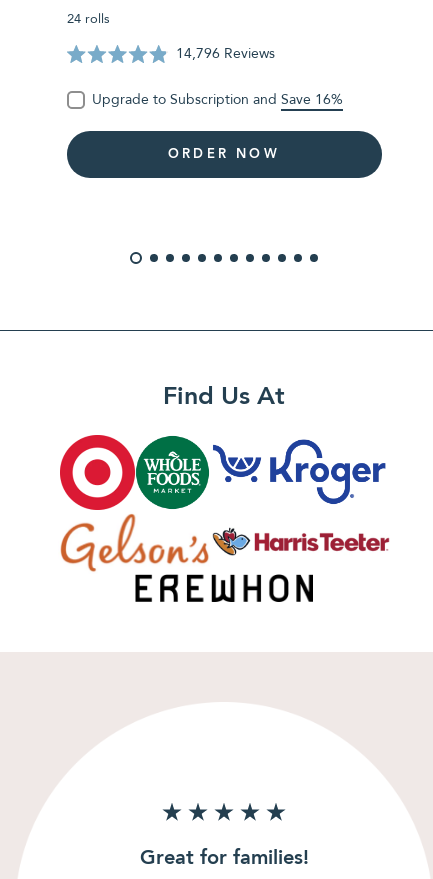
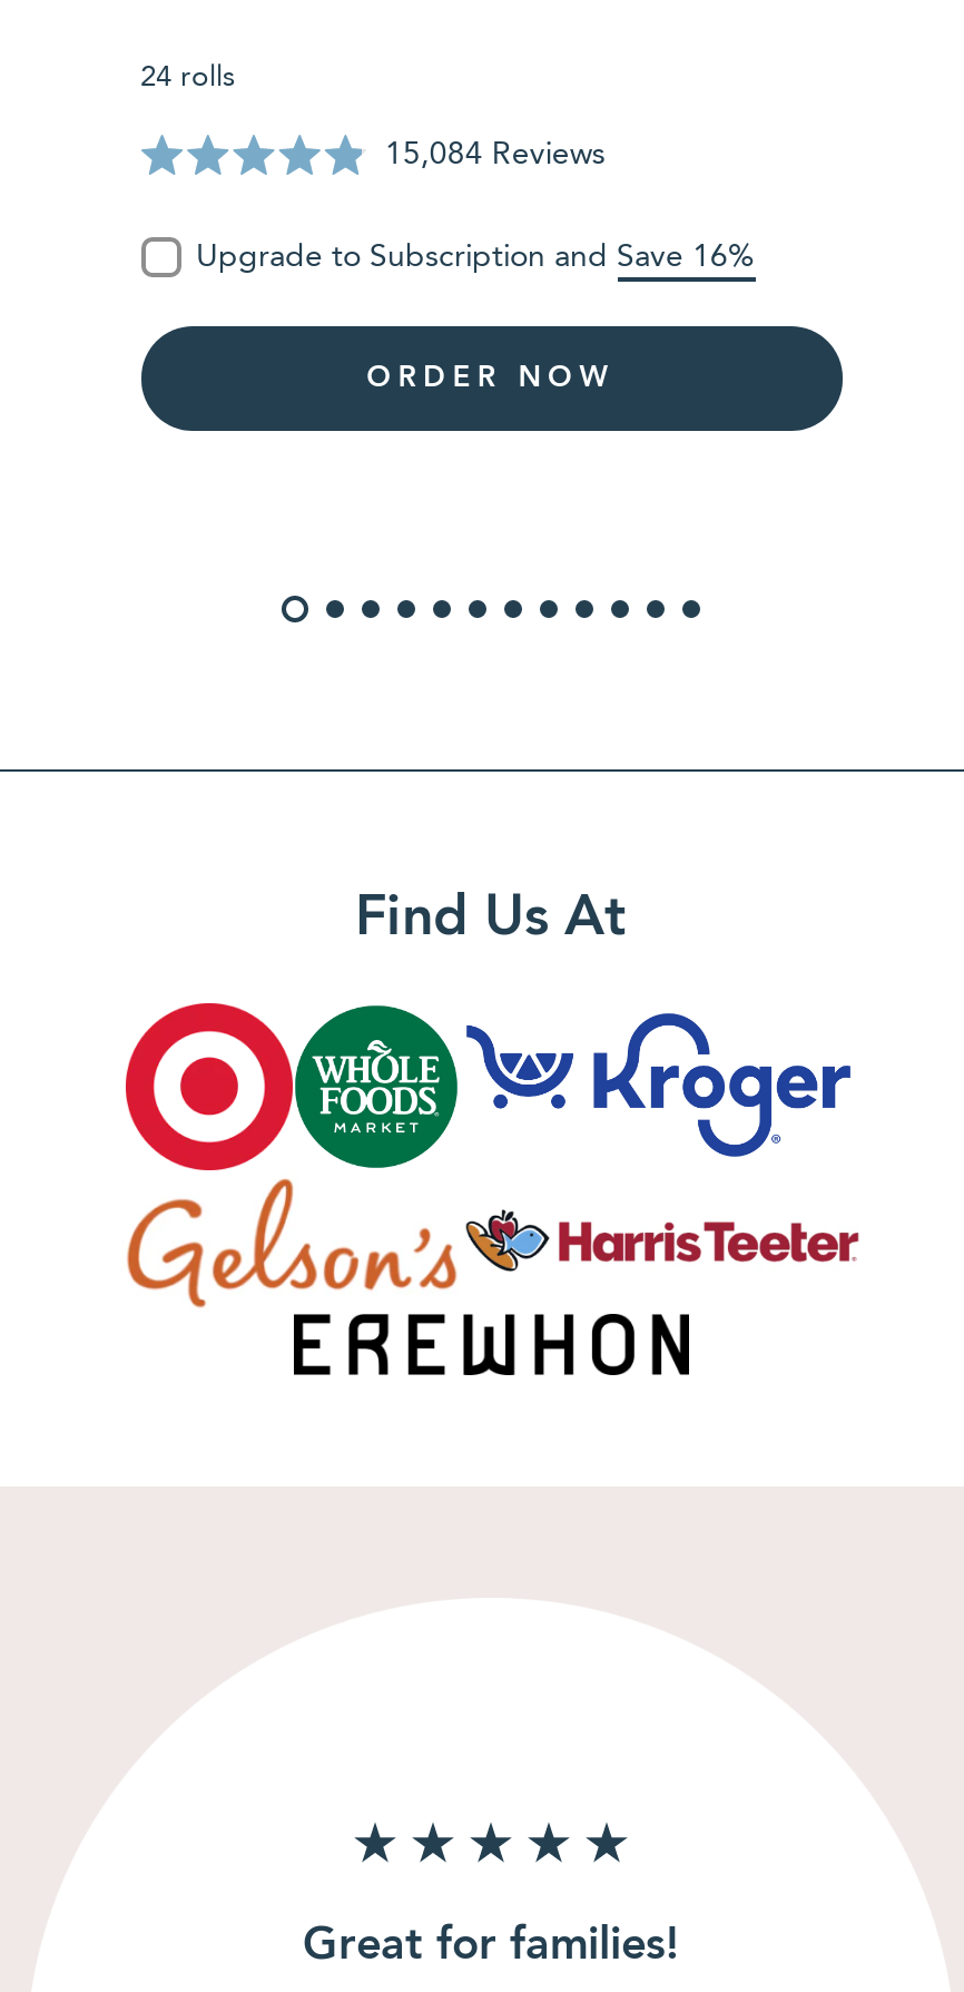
[176,44,275,63] 14,796 Reviews -> [385,132,605,174] 15,084 Reviews

